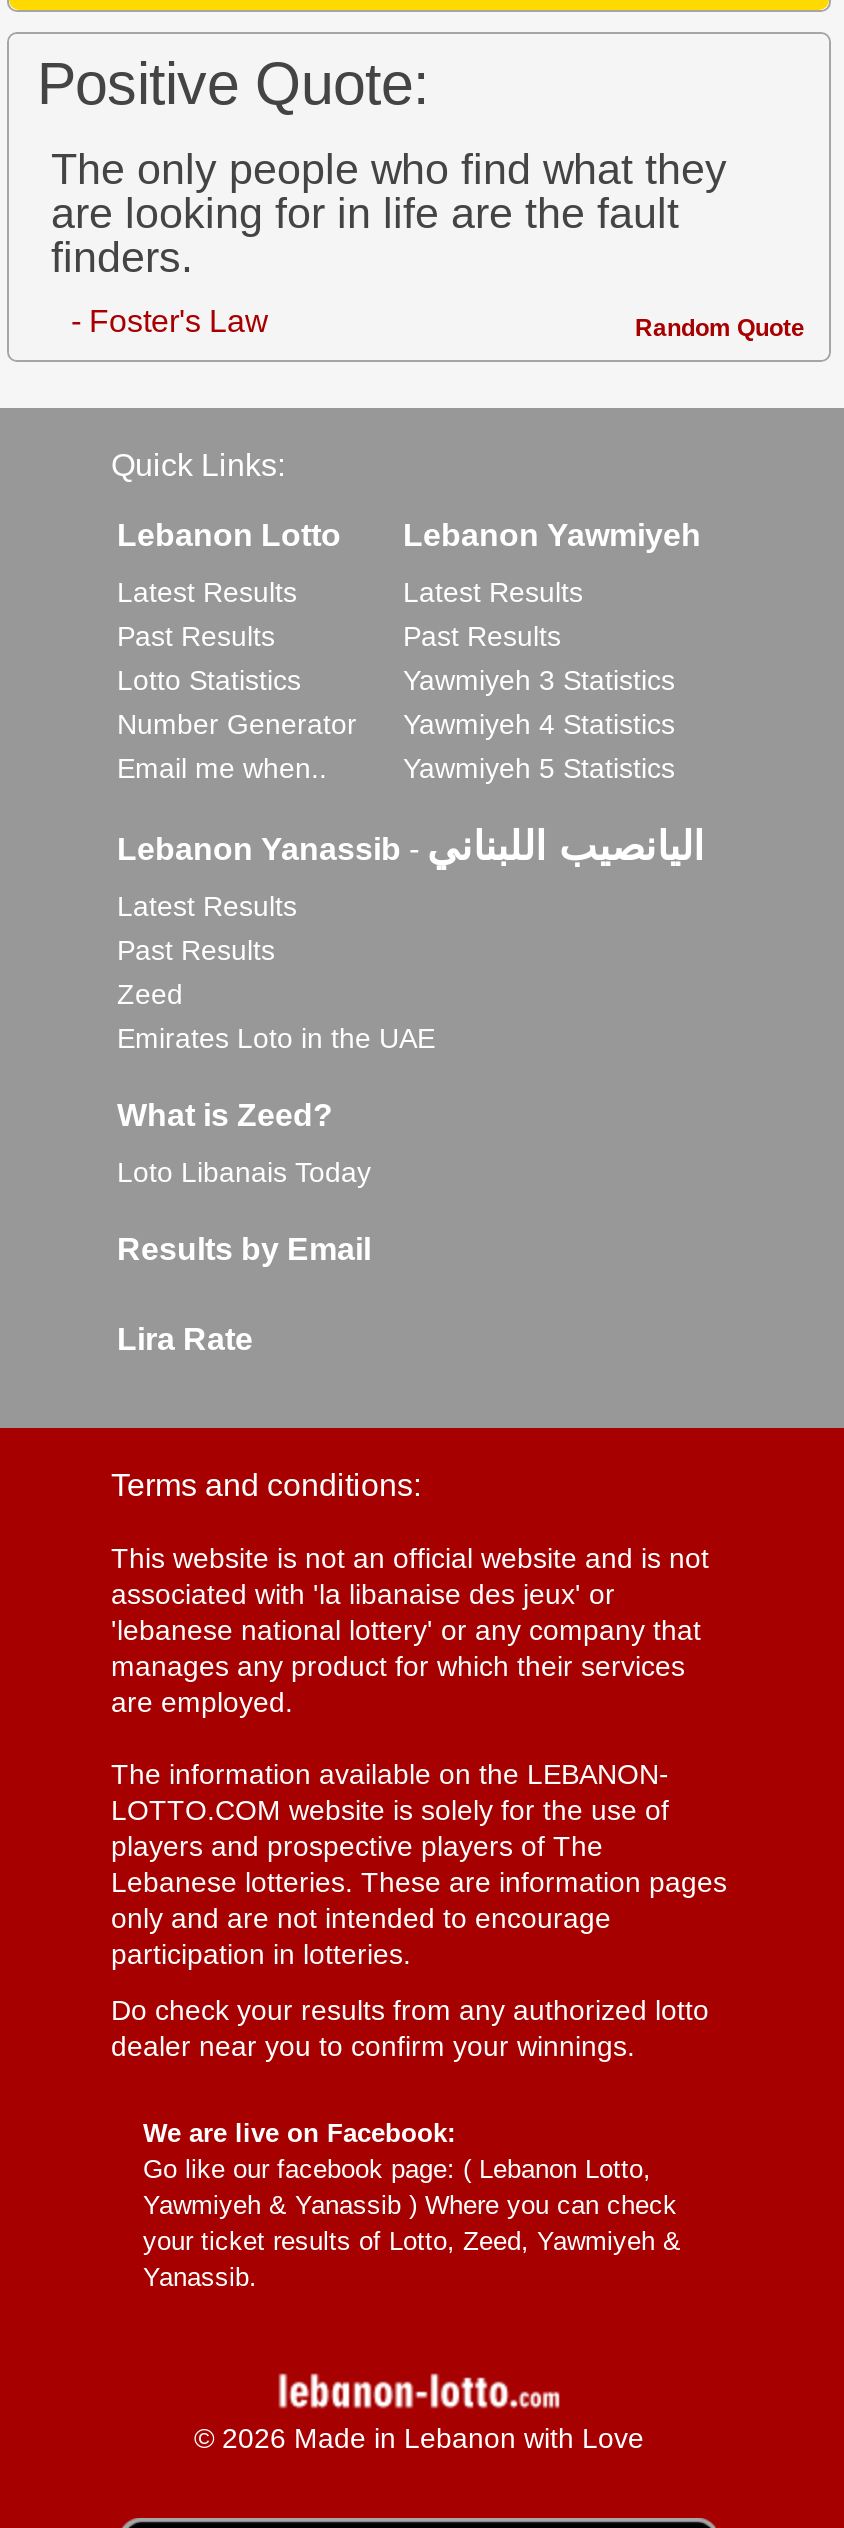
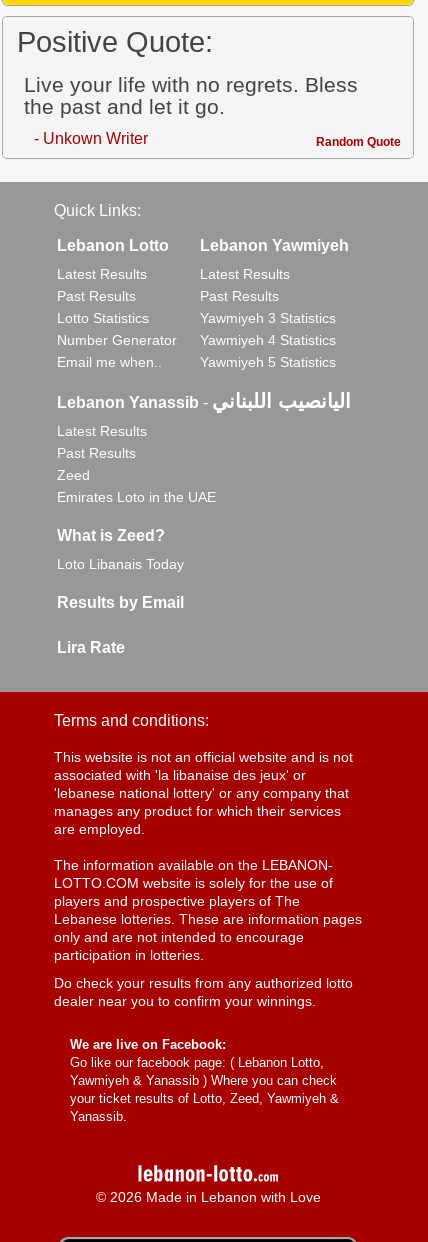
[51,146,727,282] The only people who find what they | are looking for in life are the fault | finders. -> [24,73,358,119] Live your life with no regrets. Bless | the past and let it go.
[71,304,269,338] - Foster's Law -> [34,130,148,147] - Unkown Writer

